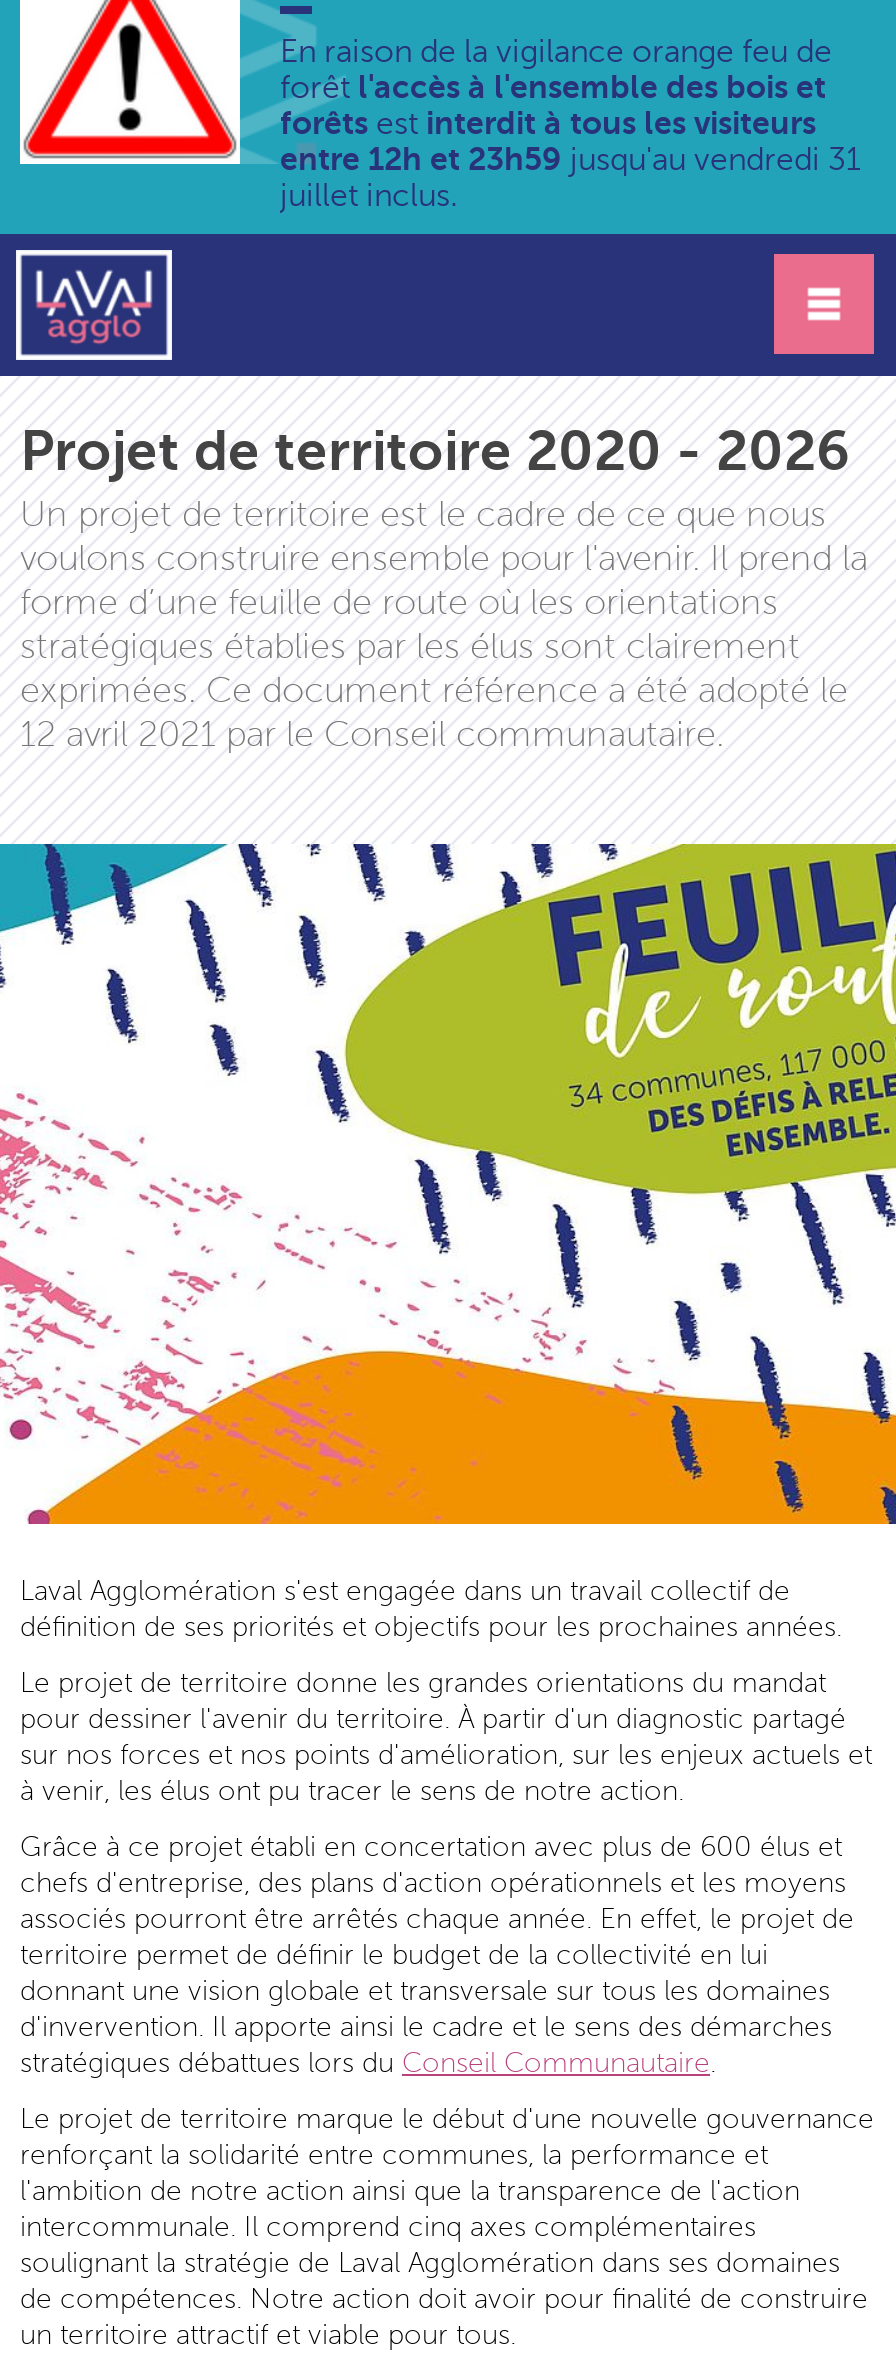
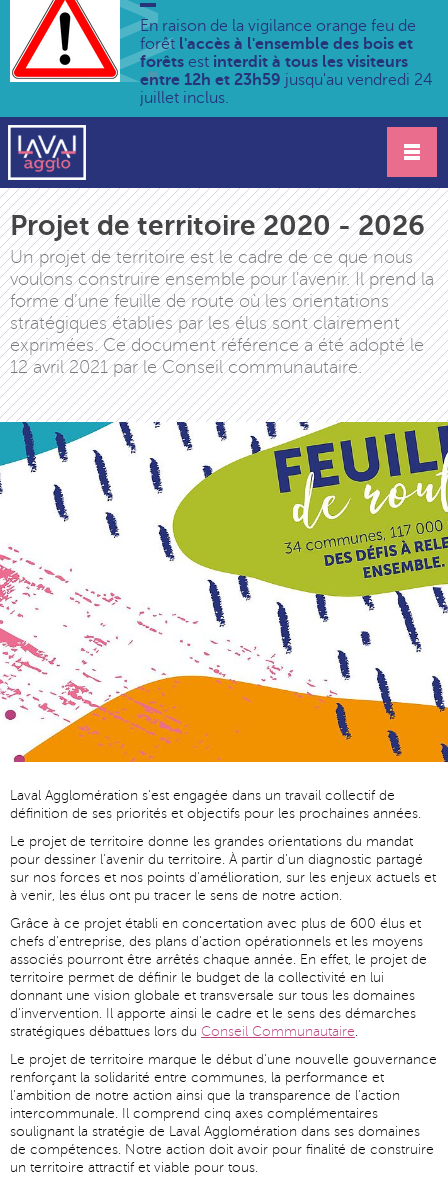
[280,142,860,178] entre 12h et 23h59 jusqu'au vendredi 31 -> [140,71,433,89] entre 12h et 23h59 jusqu'au vendredi 24

